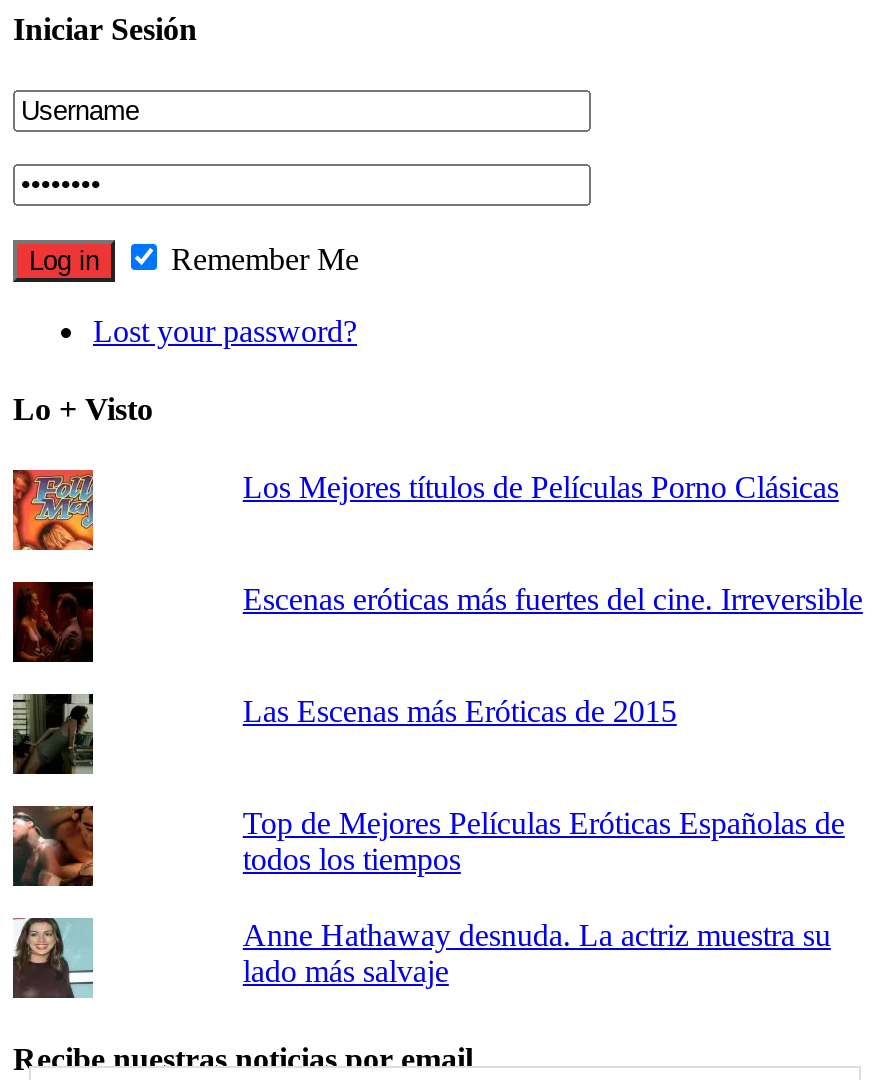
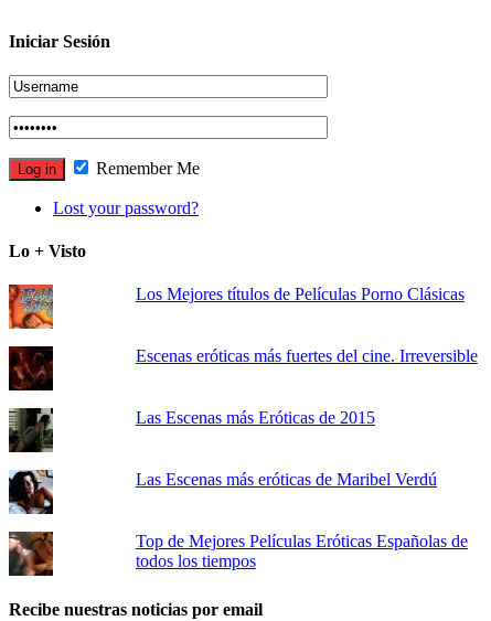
none -> [8,471,53,514] [image]
none -> [136,470,437,489] Las Escenas más eróticas de Maribel Verdú
moved [243,807,845,877] -> [136,532,468,571]: Top de Mejores Películas Eróticas Españolas de | todos los tiempos
[13,918,93,1000] [image] -> none
[243,919,831,989] Anne Hathaway desnuda. La actriz muestra su | lado más salvaje -> none

